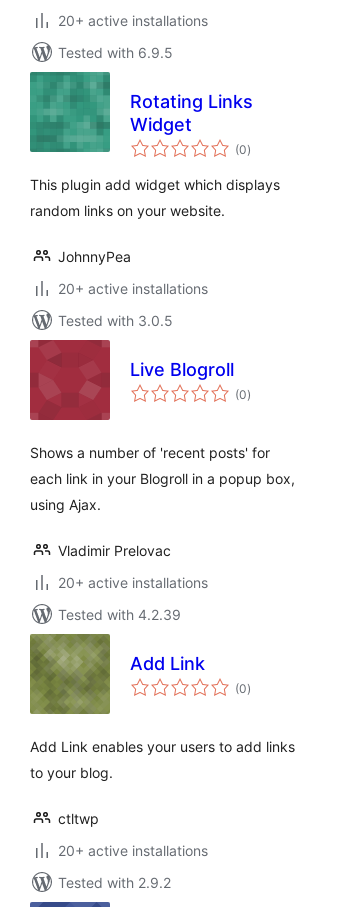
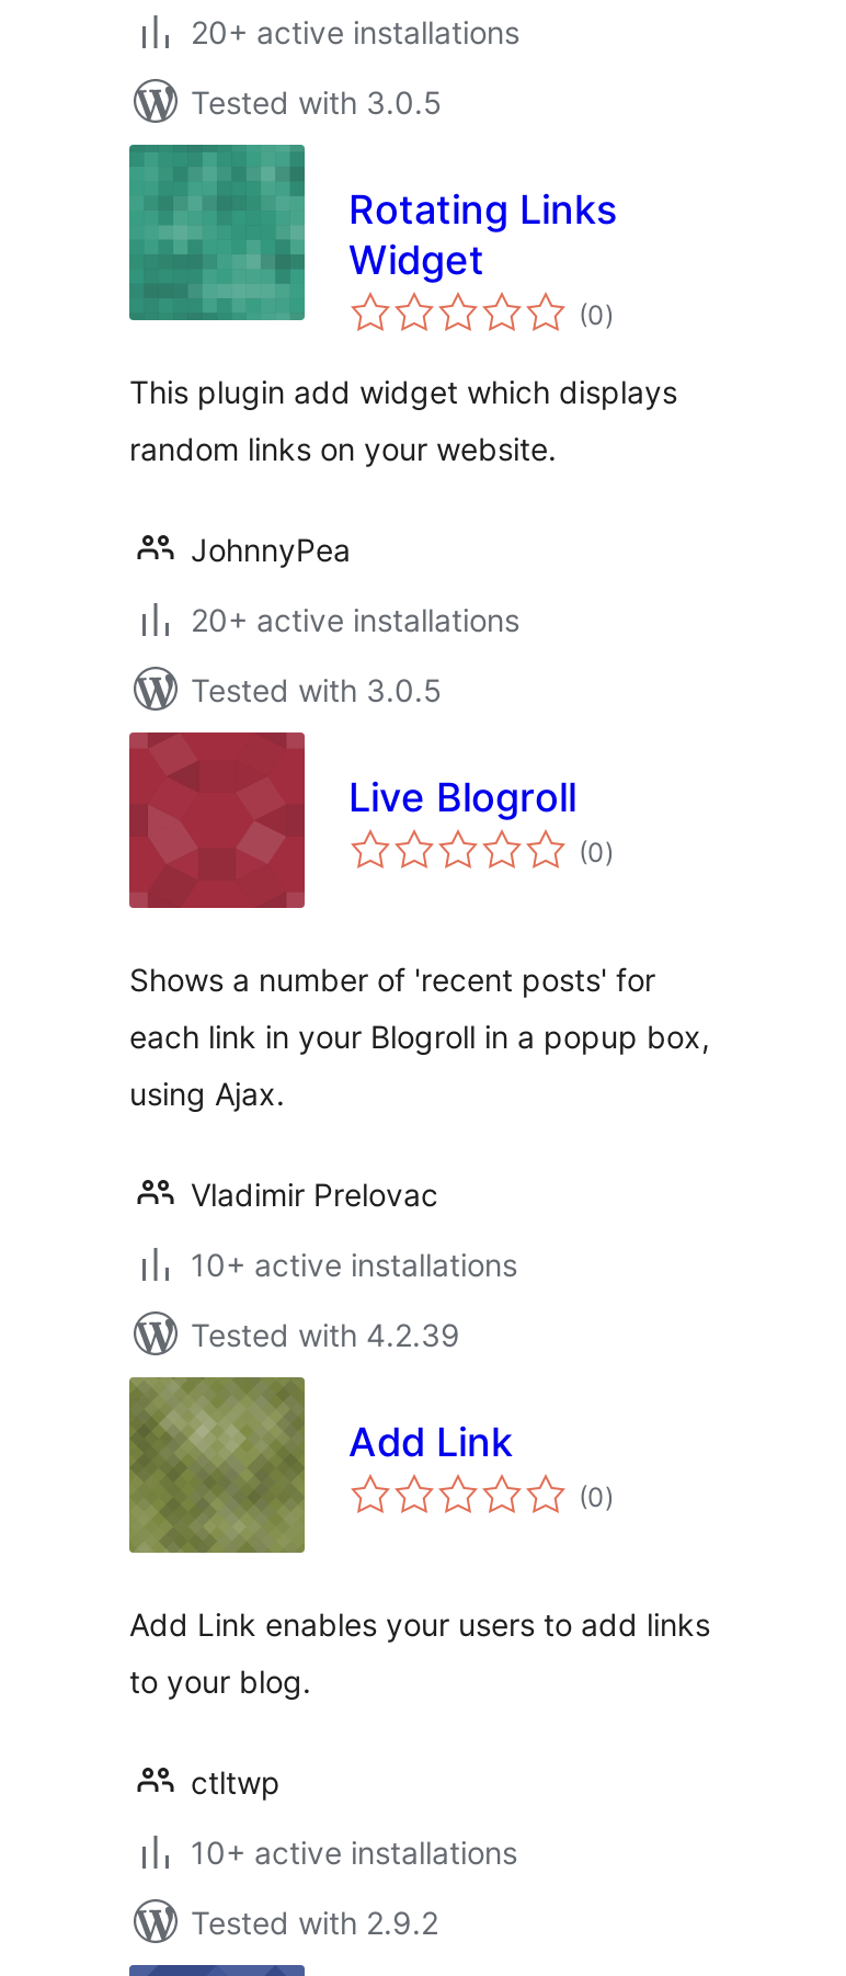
[58,44,173,61] Tested with 6.9.5 -> [191,83,443,121] Tested with 3.0.5
[58,574,208,591] 20+ active installations -> [191,1246,517,1283] 10+ active installations
[58,842,208,859] 20+ active installations -> [191,1833,517,1871] 10+ active installations

